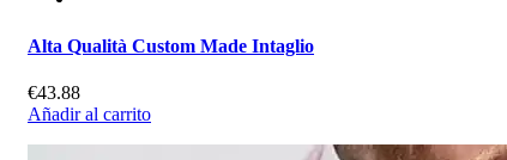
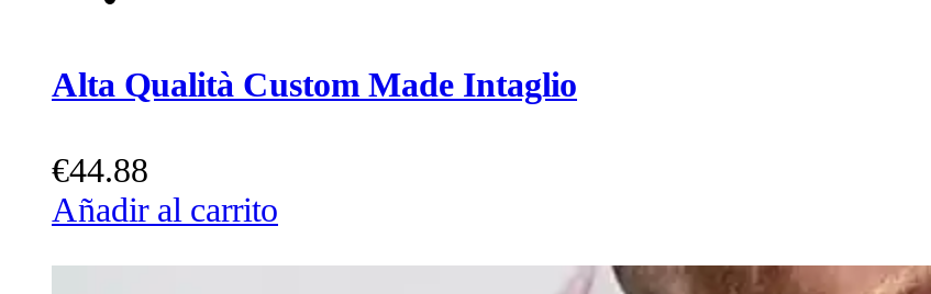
[28,82,80,103] €43.88 -> [52,151,148,189] €44.88

